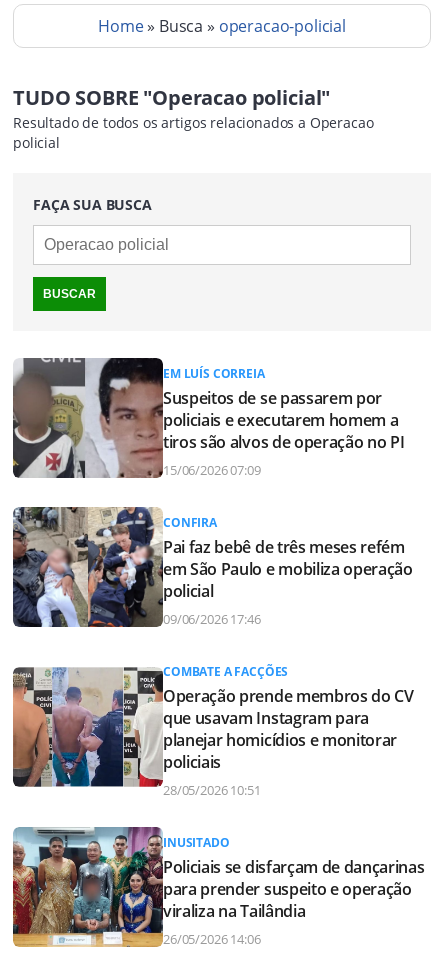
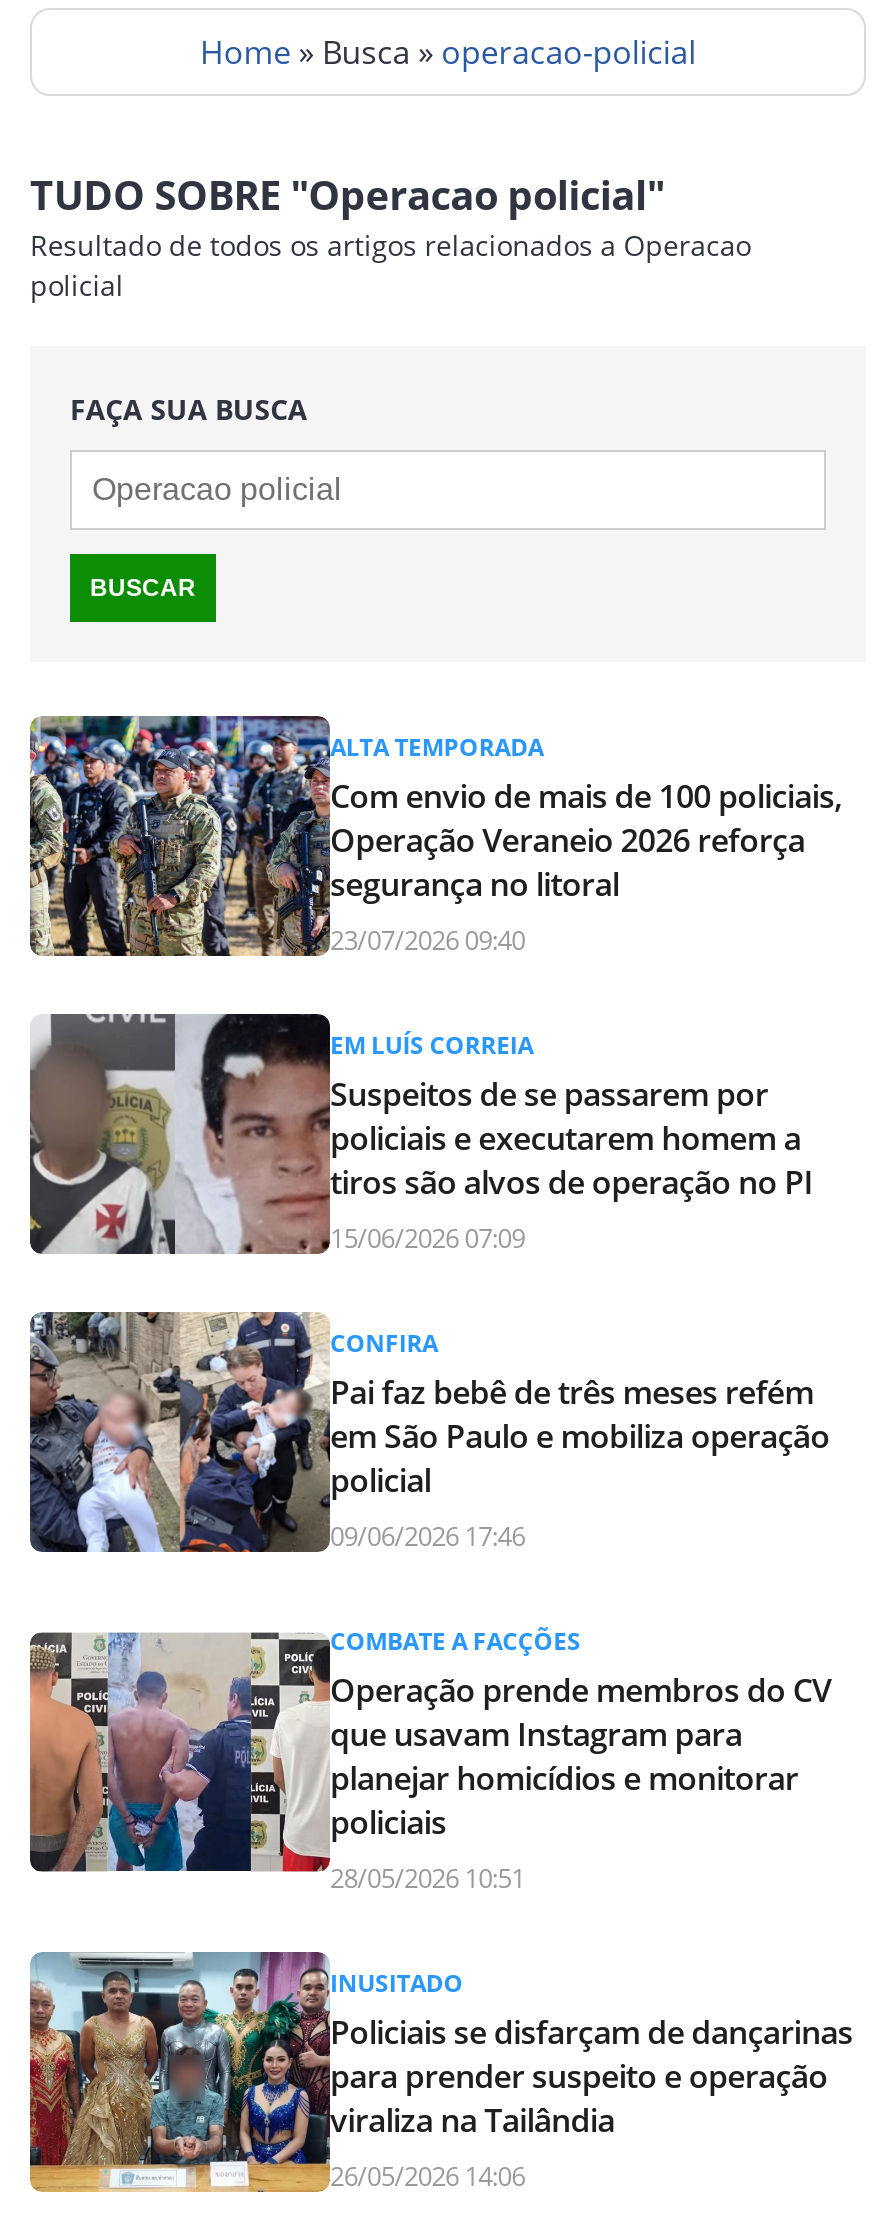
none -> [28,714,842,958] [image] | ALTA TEMPORADA | Com envio de mais de 100 policiais, | Operação Veraneio 2026 reforça | segurança no litoral | 23/07/2026 09:40

